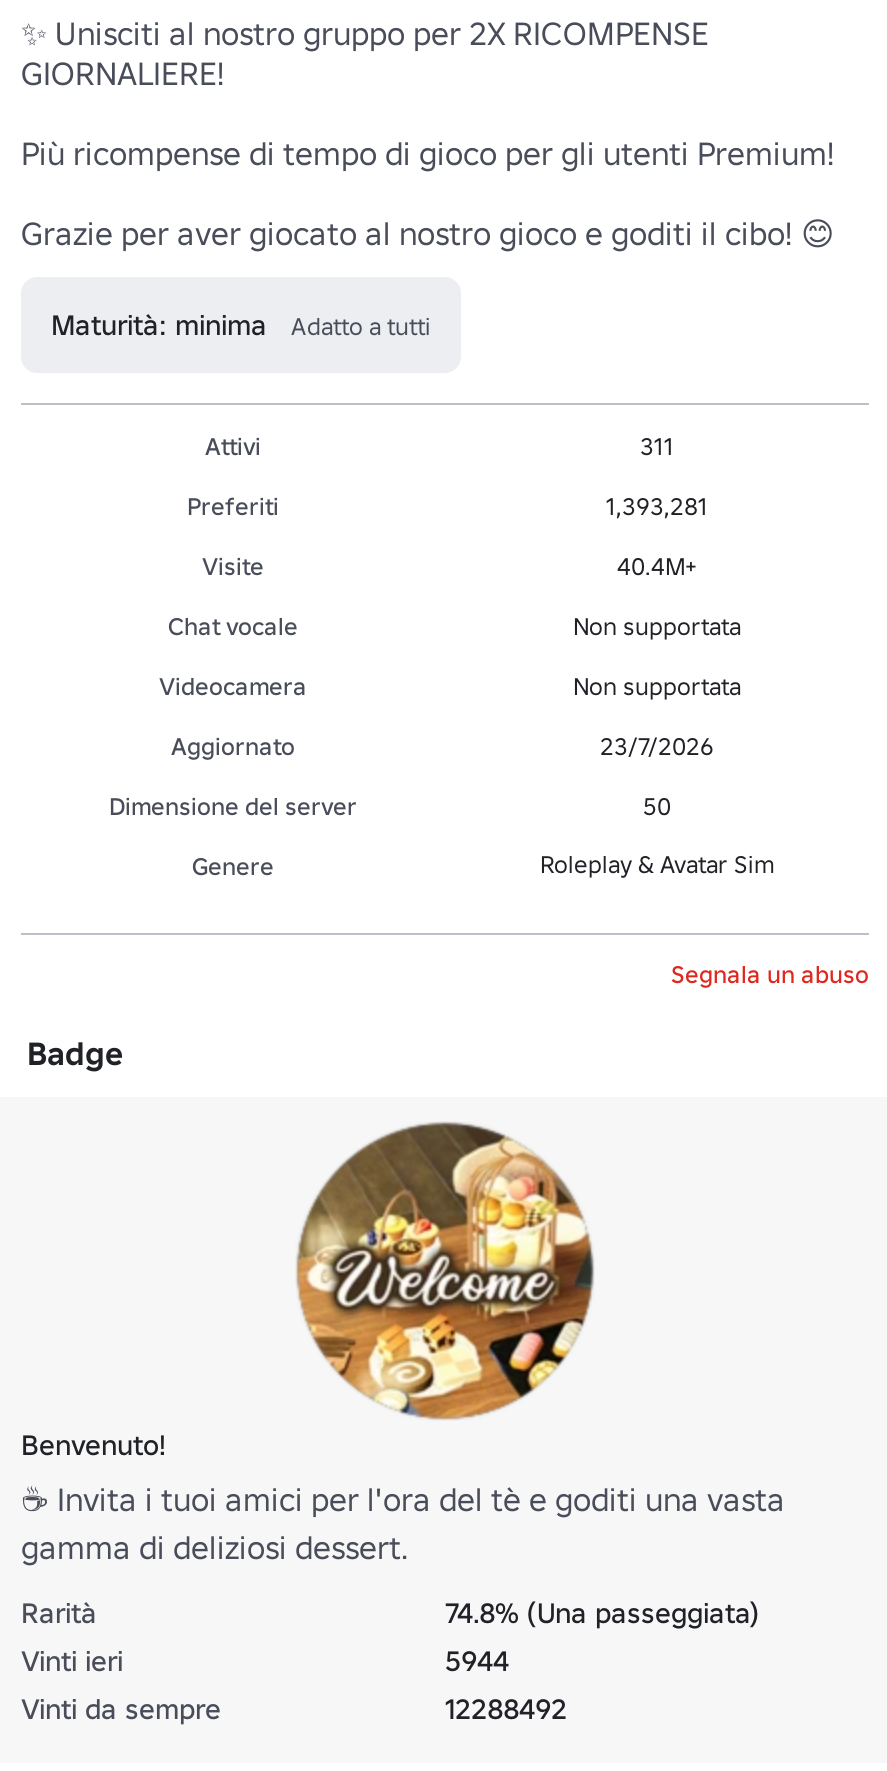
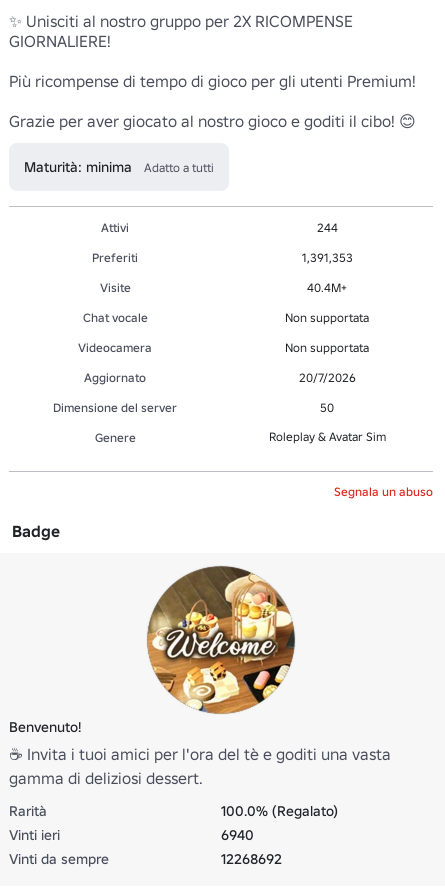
[640,432,674,462] 311 -> [316,220,337,235] 244
[606,492,708,522] 1,393,281 -> [301,250,352,265] 1,391,353
[600,732,714,762] 23/7/2026 -> [298,370,355,385] 20/7/2026
[445,1596,759,1632] 74.8% (Una passeggiata) -> [221,802,338,820] 100.0% (Regalato)
[445,1644,509,1680] 5944 -> [221,826,254,844] 6940
[445,1692,567,1728] 12288492 -> [221,850,282,868] 12268692

